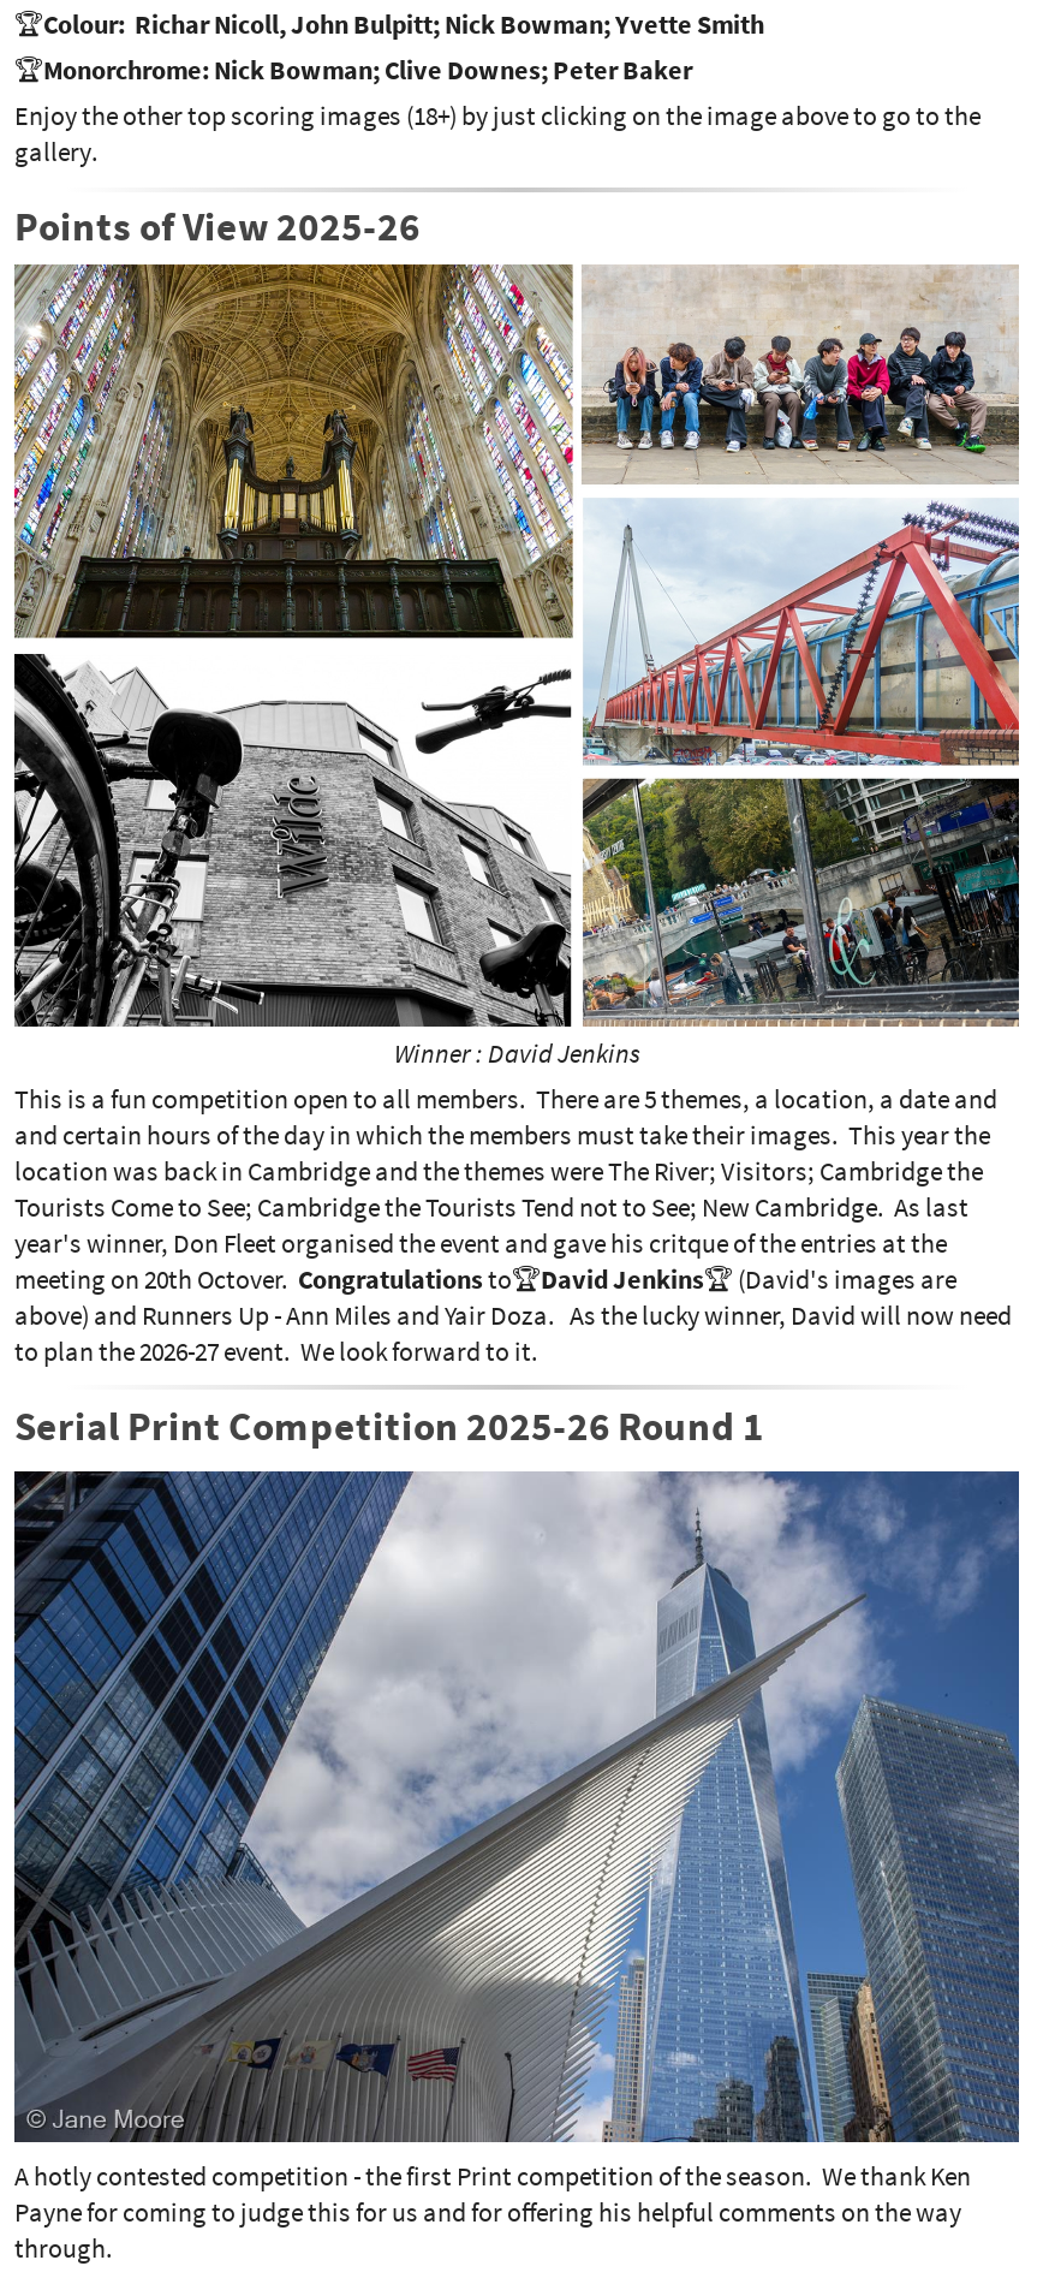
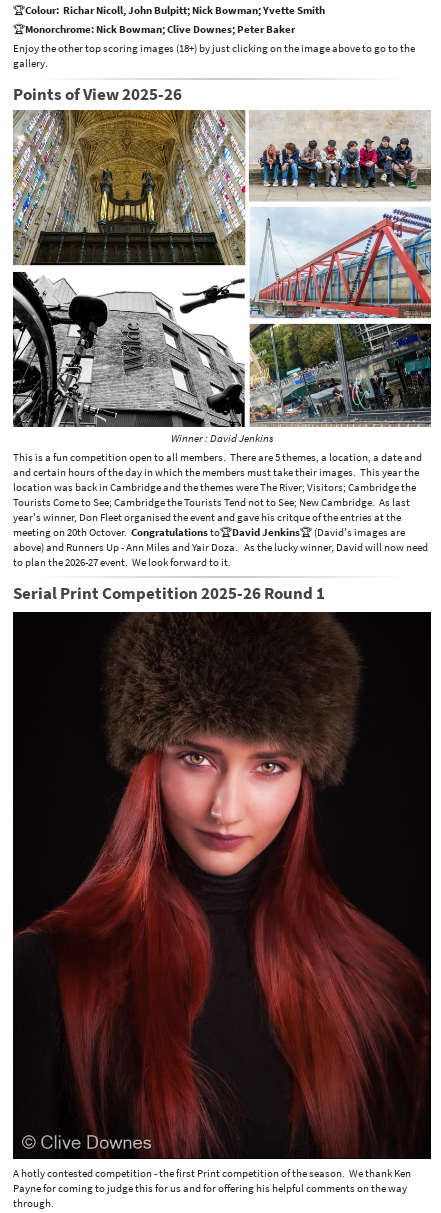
[12,1469,1021,2145] [image] -> [12,611,432,1160] [image]

